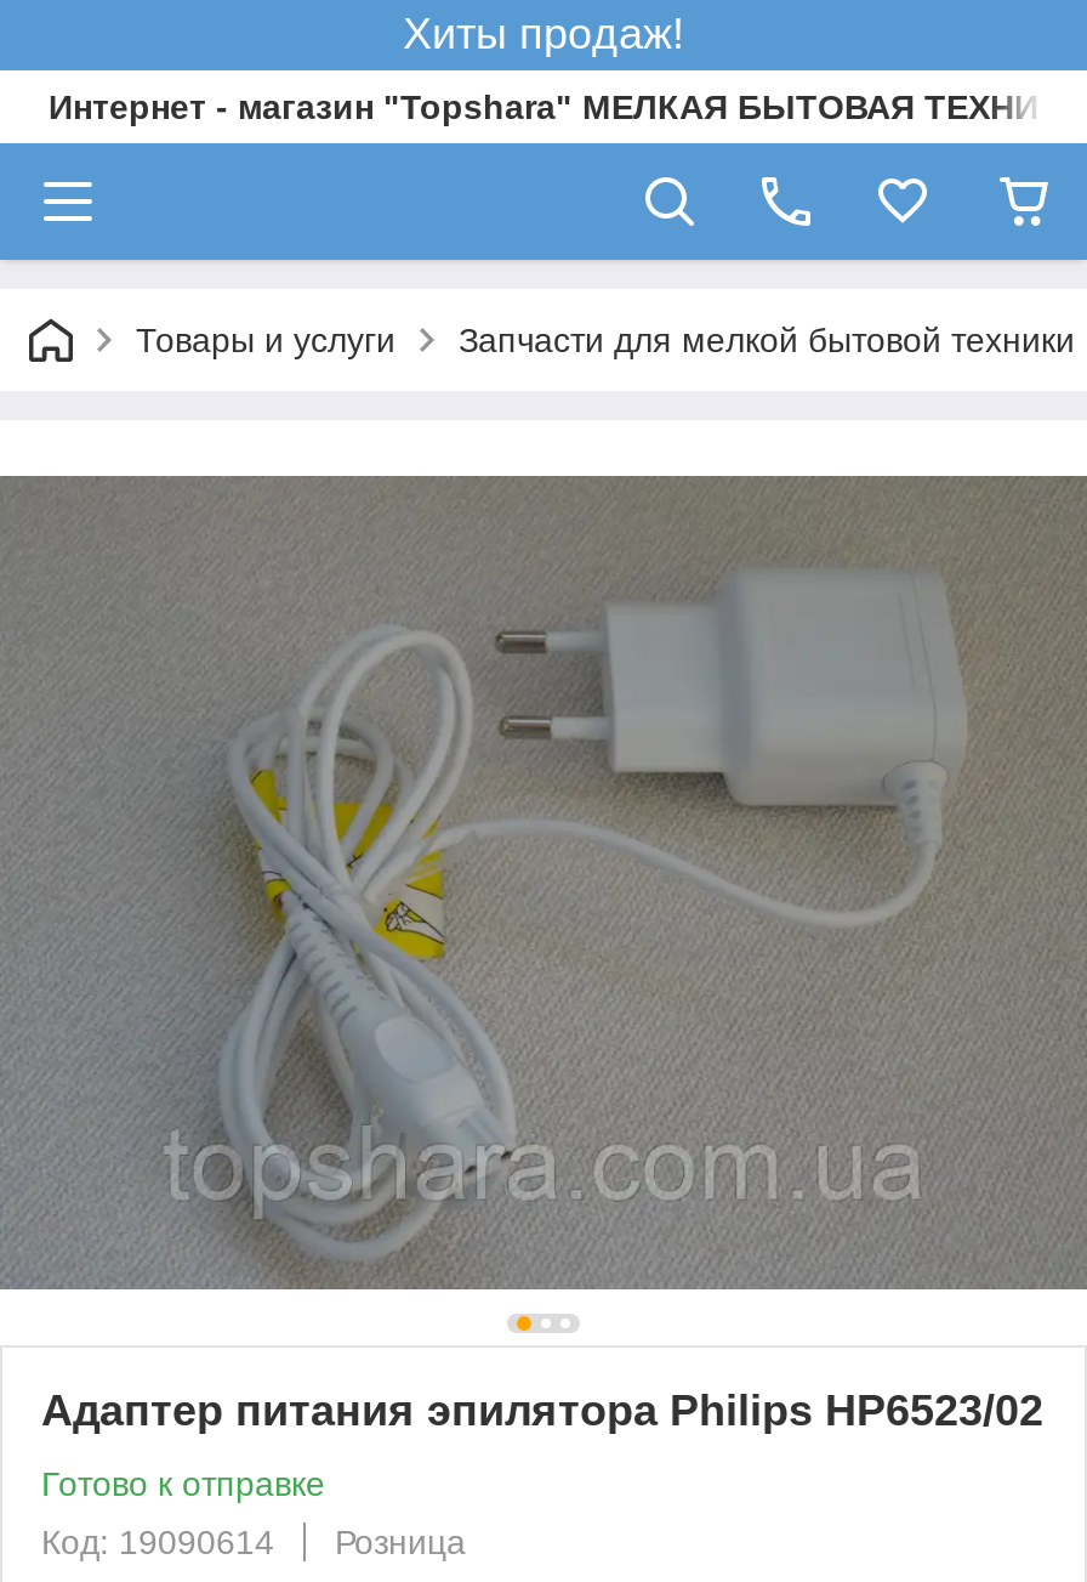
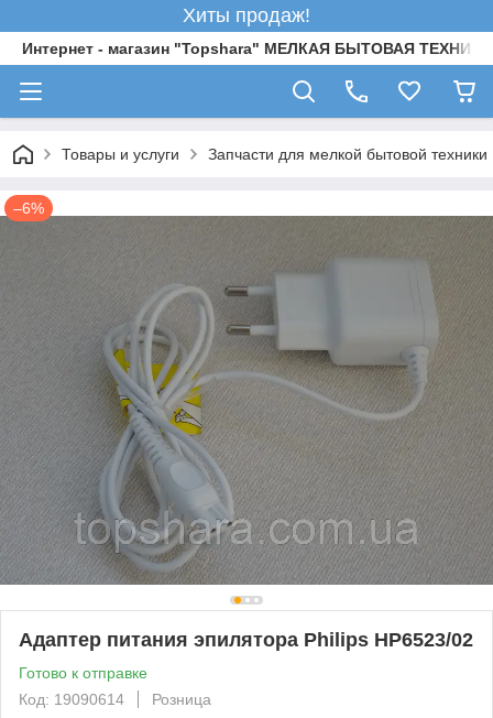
none -> [13,199,44,217] –6%

